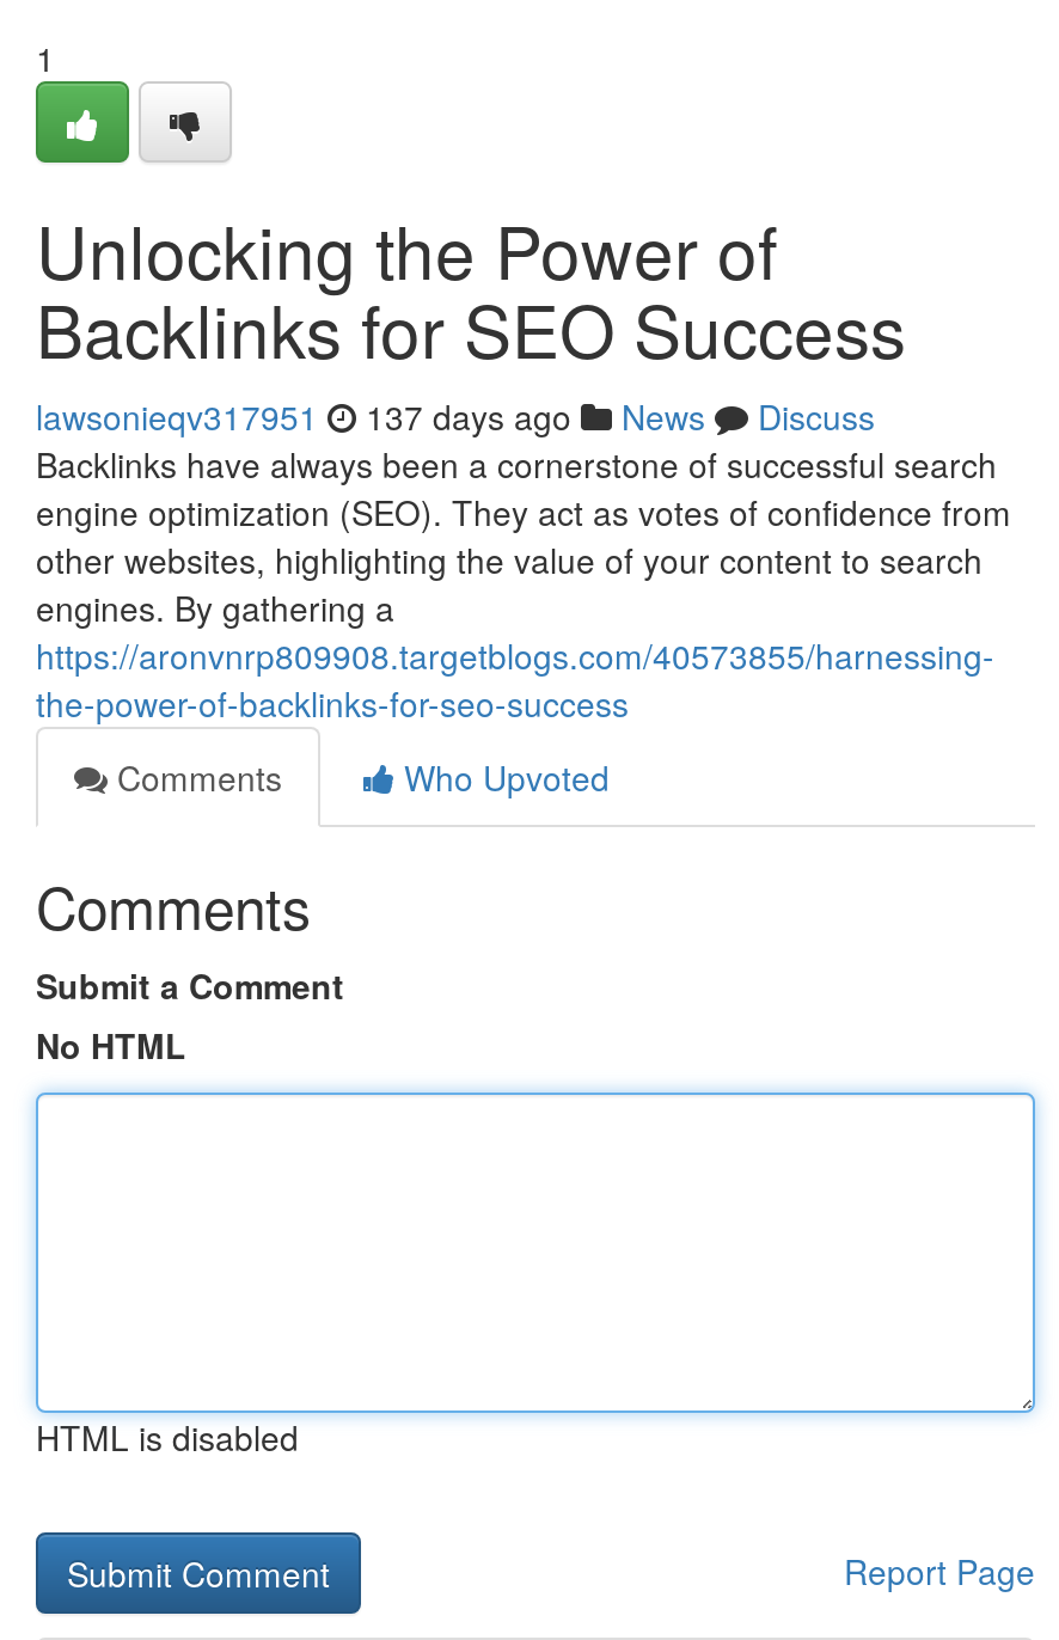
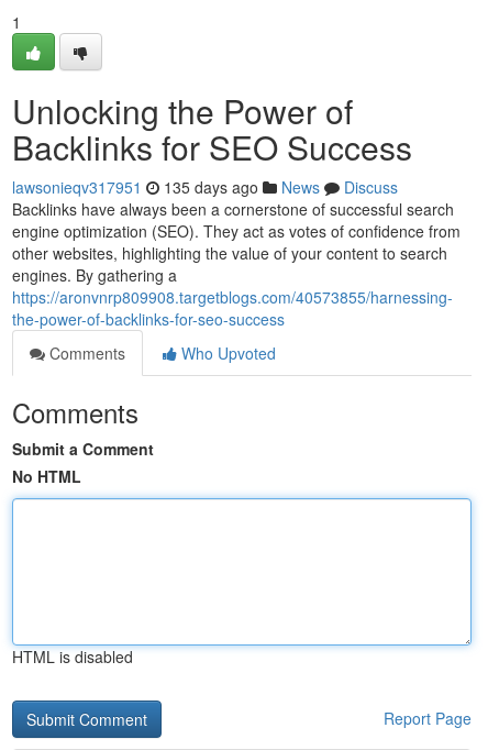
[36,392,875,440] lawsonieqv317951 137 days ago News Discuss -> [12,176,398,198] lawsonieqv317951 135 days ago News Discuss

